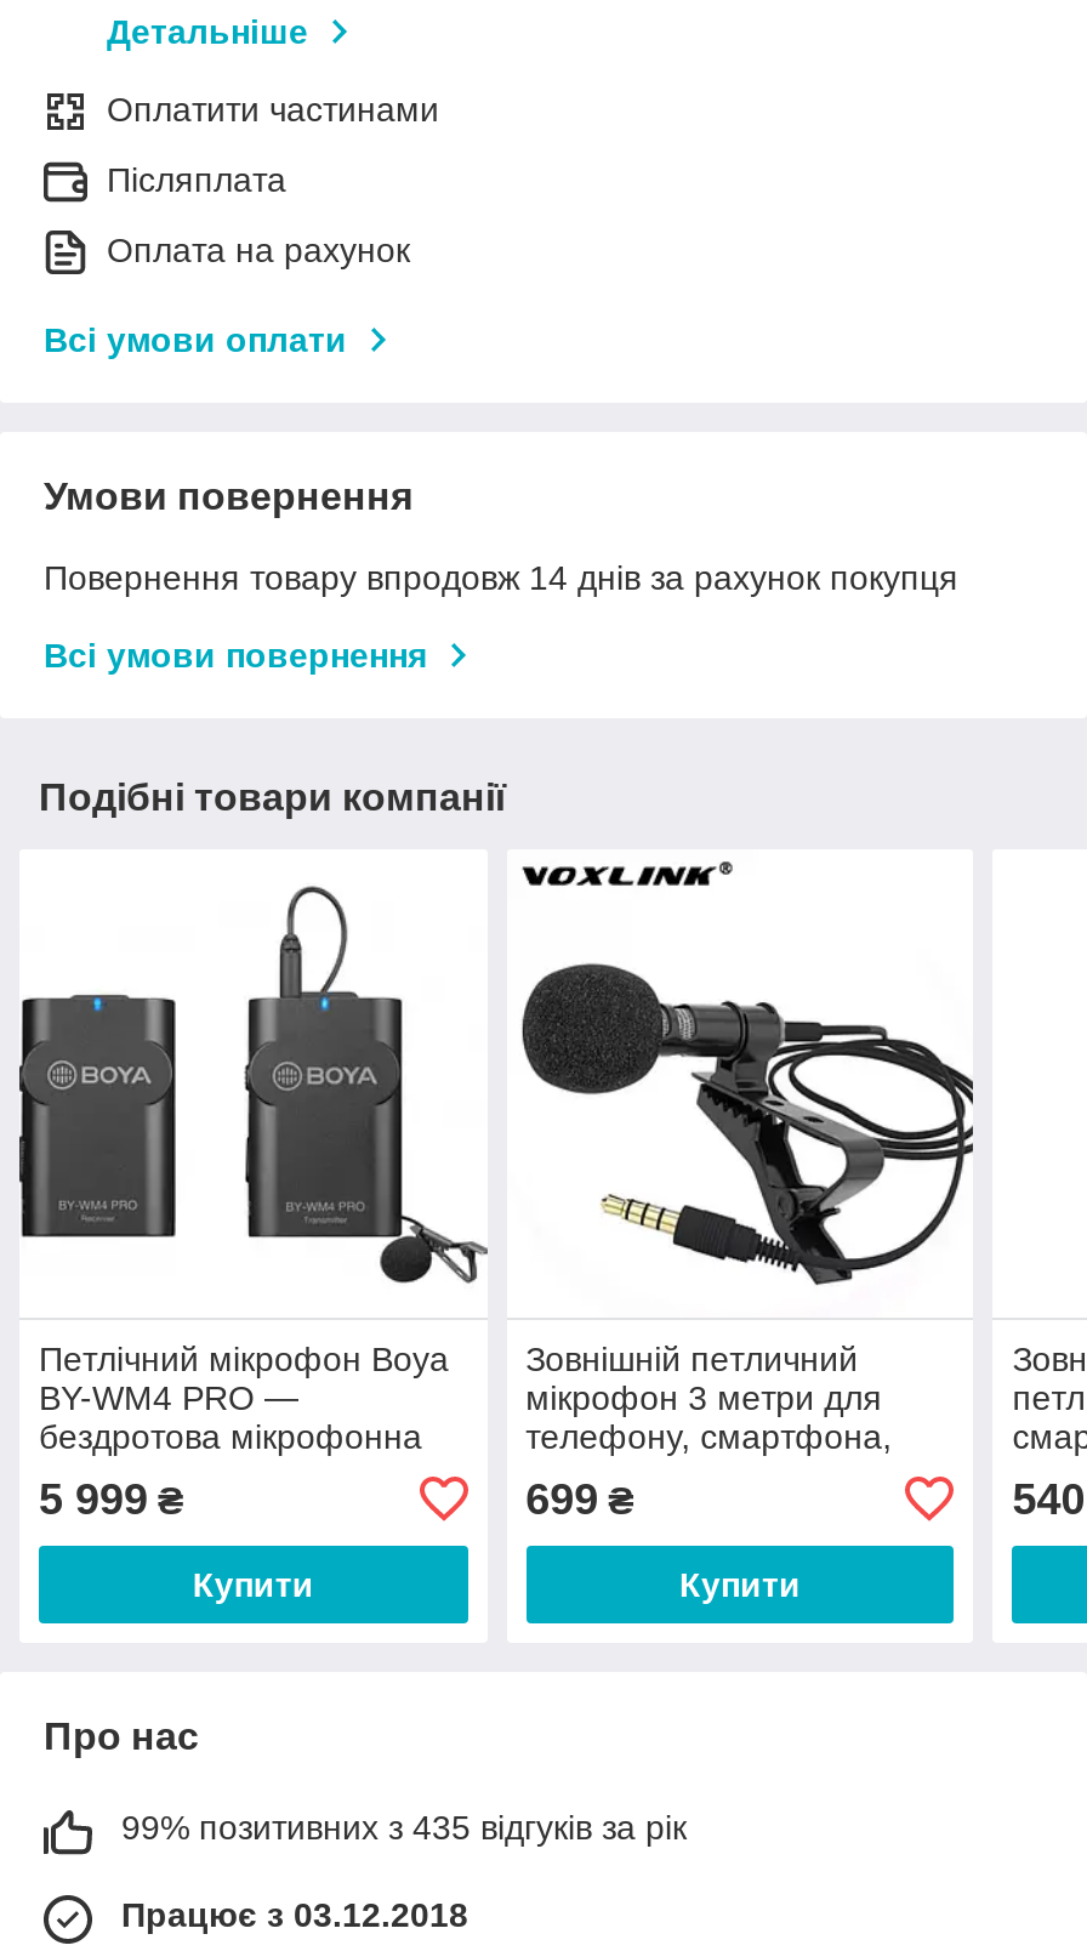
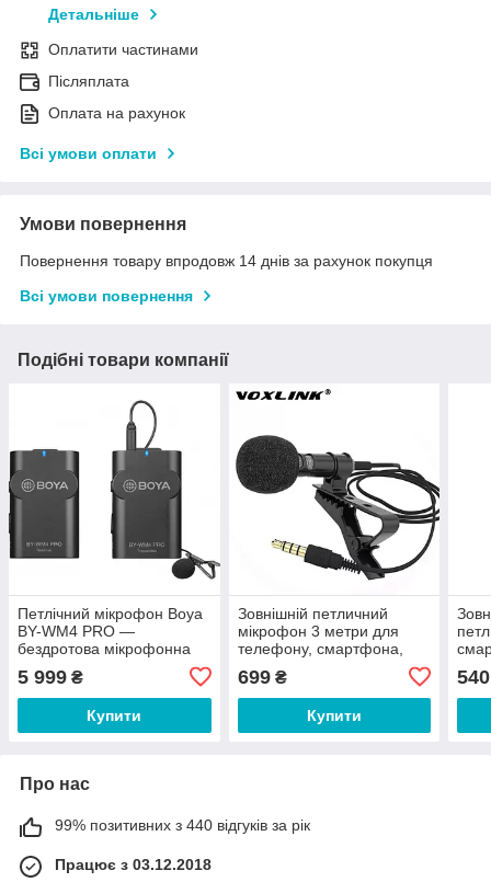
[121,1807,687,1846] 99% позитивних з 435 відгуків за рік -> [55,816,310,834] 99% позитивних з 440 відгуків за рік

